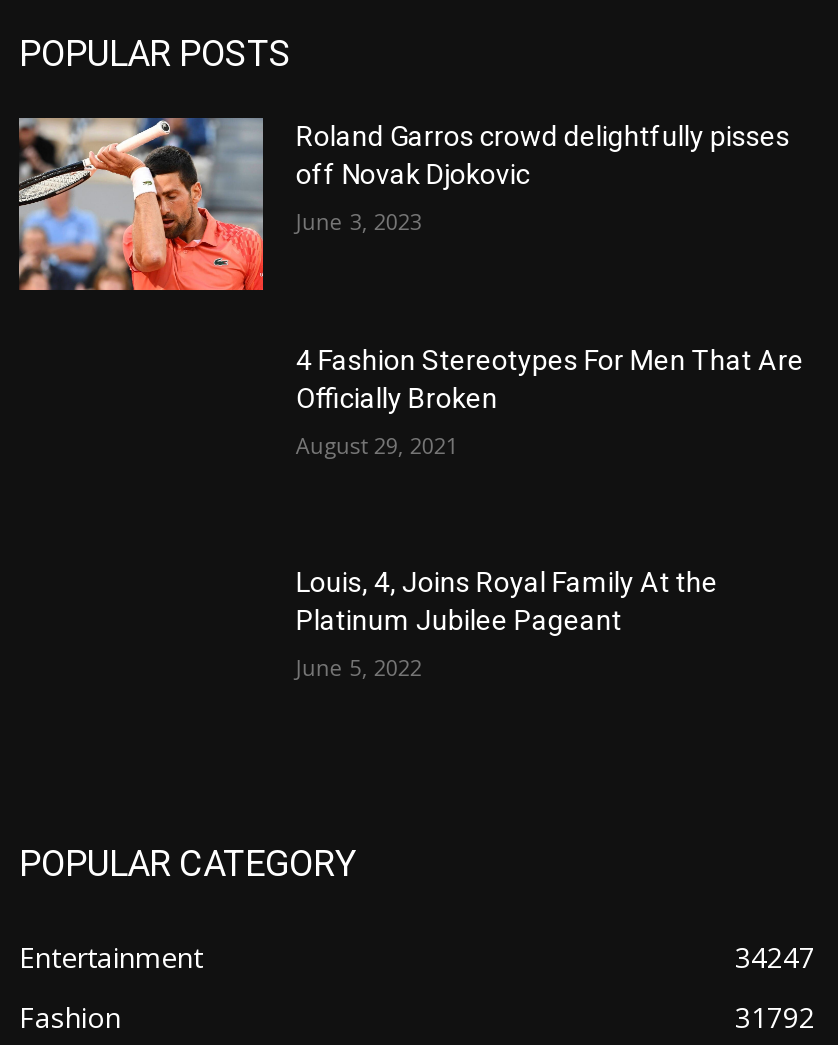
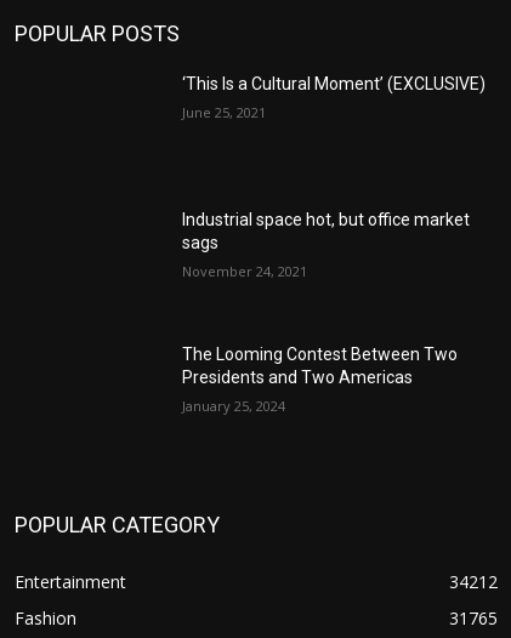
[17,116,265,292] [image] -> none
[296,120,790,190] Roland Garros crowd delightfully pisses | off Novak Djokovic -> [183,74,486,93] ‘This Is a Cultural Moment’ (EXCLUSIVE)
[296,206,422,236] June 3, 2023 -> [183,103,266,121] June 25, 2021
[296,343,804,413] 4 Fashion Stereotypes For Men That Are | Officially Broken -> [183,209,470,252] Industrial space hot, but office market | sags
[296,429,458,459] August 29, 2021 -> [183,261,308,280] November 24, 2021
[296,566,718,636] Louis, 4, Joins Royal Family At the | Platinum Jubilee Pageant -> [183,345,458,387] The Looming Contest Between Two | Presidents and Two Americas
[296,652,422,682] June 5, 2022 -> [183,397,286,415] January 25, 2024
[735,938,815,976] 34247 -> [449,570,498,593] 34212
[735,998,815,1036] 31792 -> [449,606,498,629] 31765

